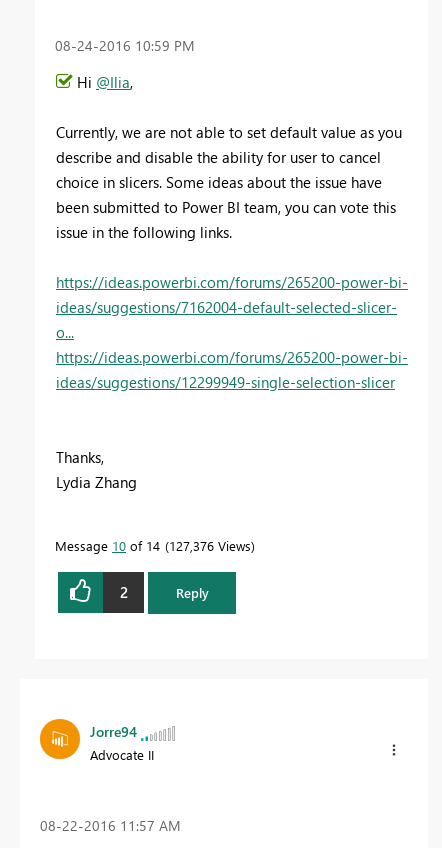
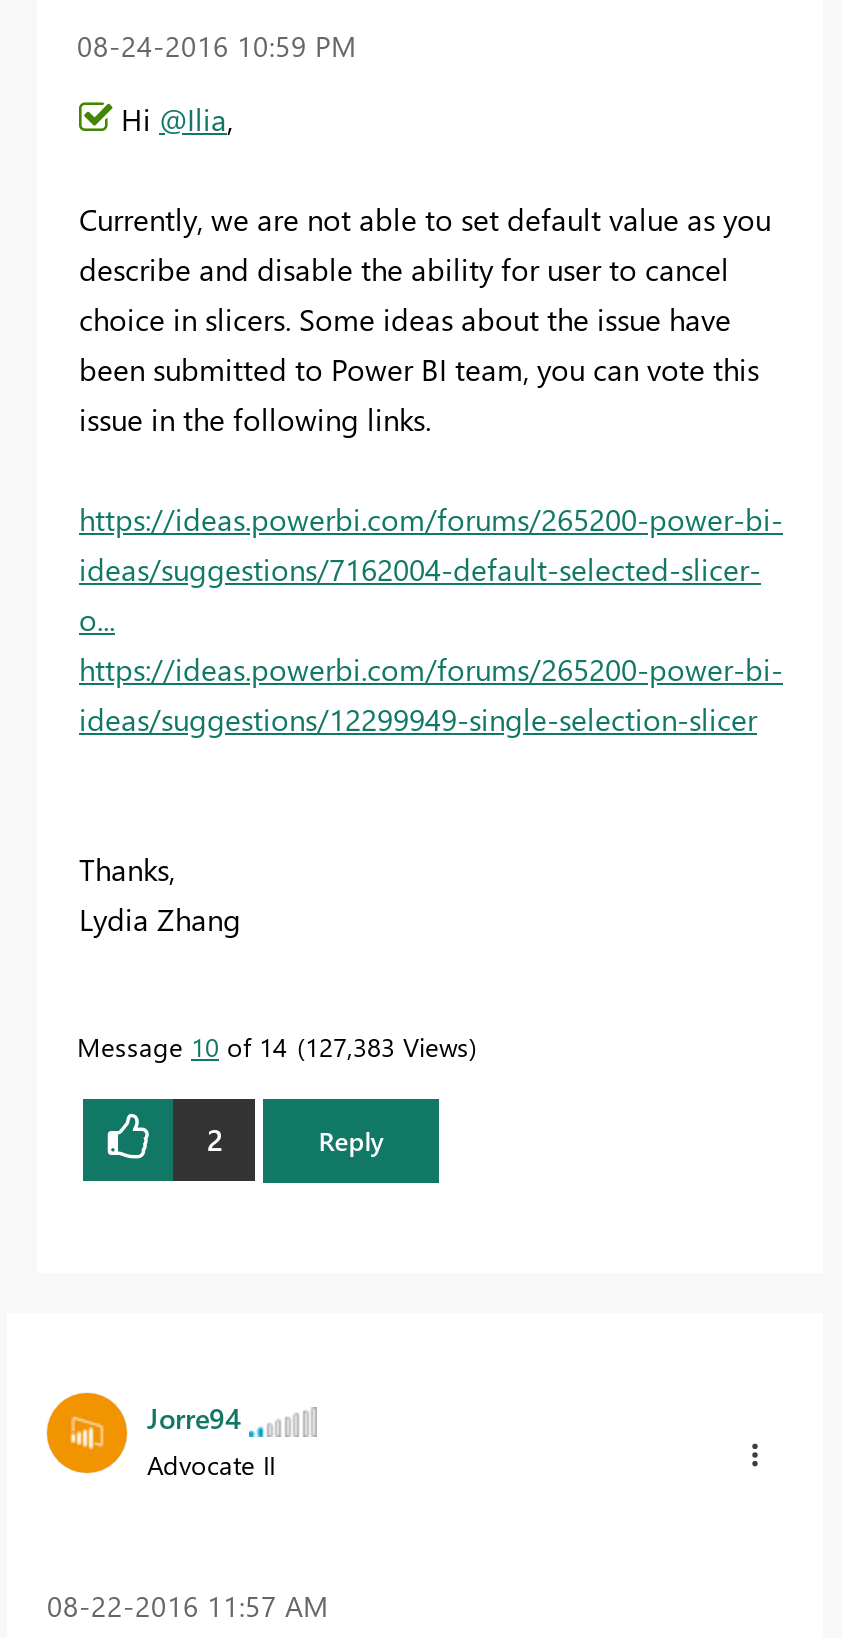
[55,537,251,554] Message 10 of 14 127,376 Views -> [77,1028,469,1062] Message 10 of 14 127,383 Views

